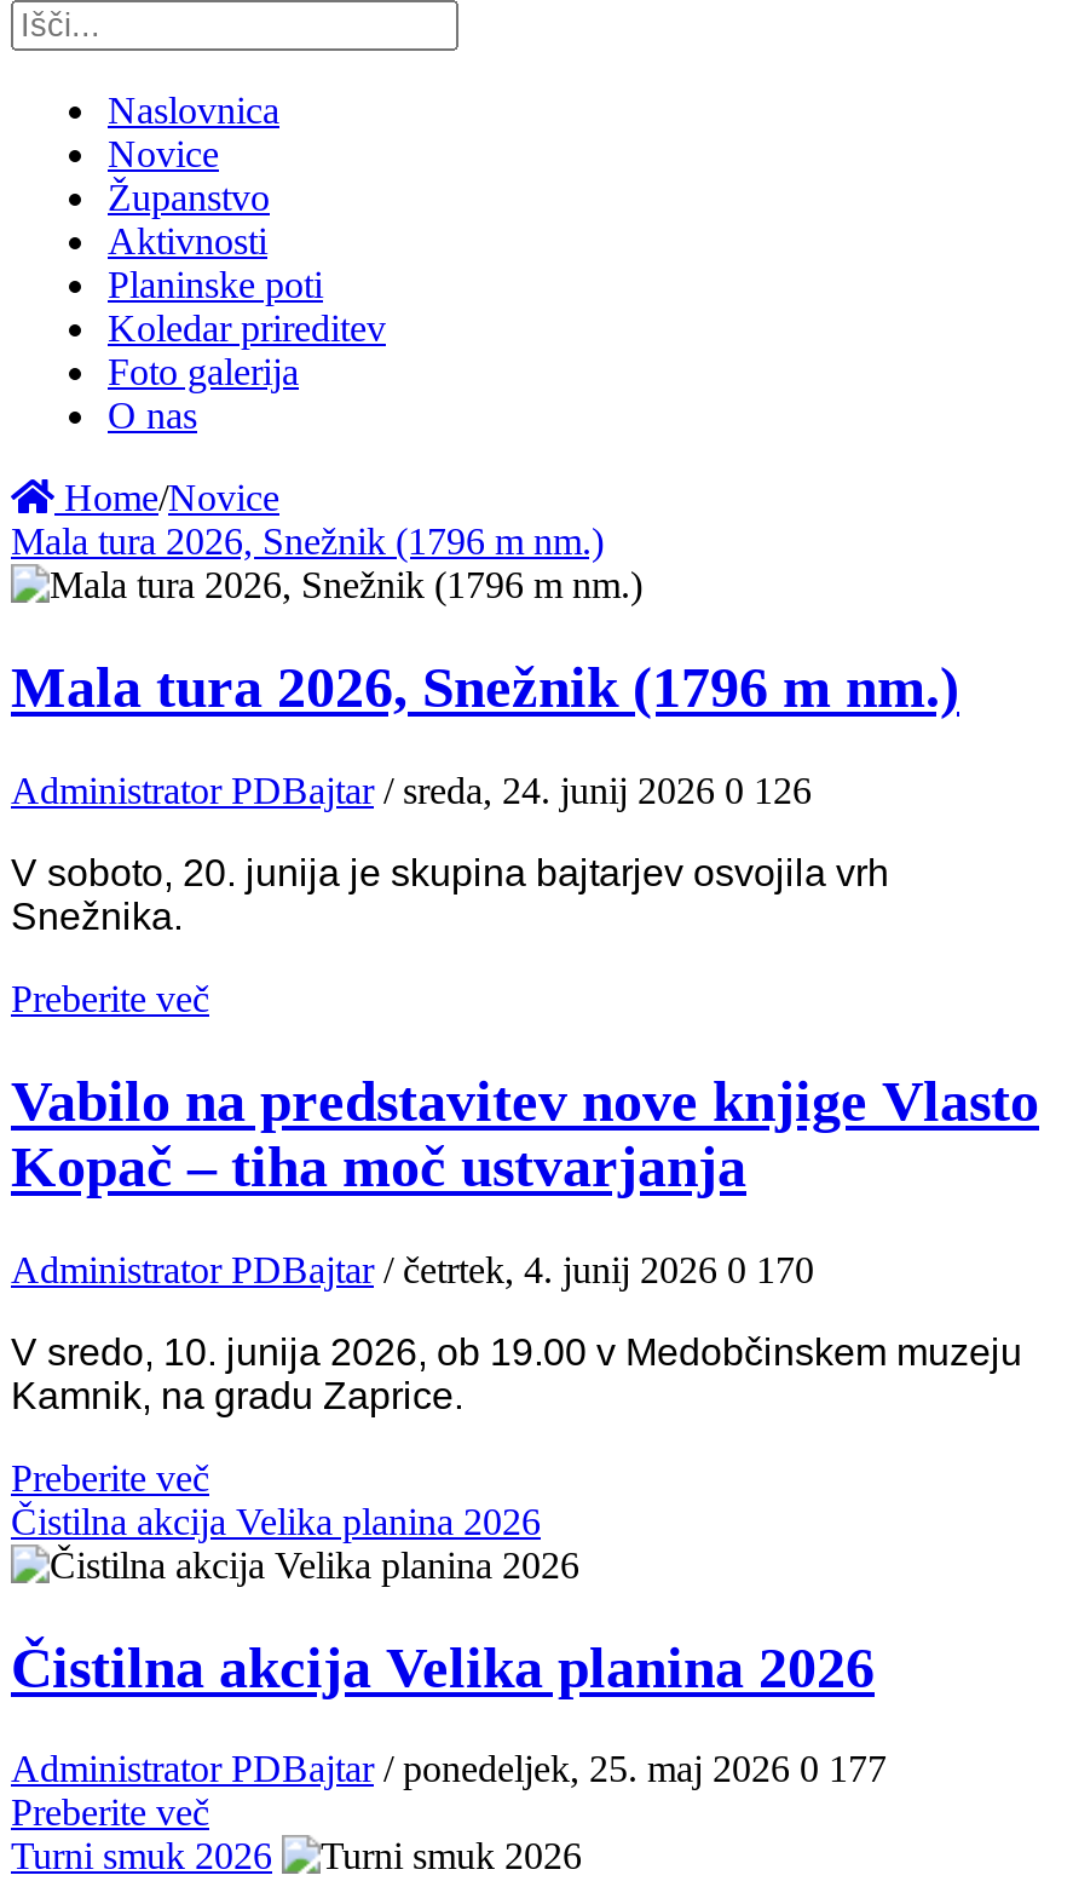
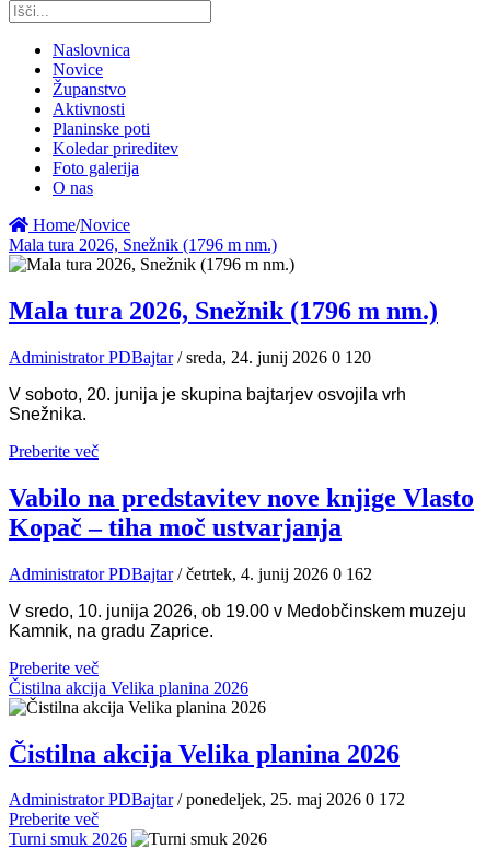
[11,769,812,811] Administrator PDBajtar / sreda, 24. junij 2026 0 126 -> [9,348,371,366] Administrator PDBajtar / sreda, 24. junij 2026 0 120
[11,1248,814,1289] Administrator PDBajtar / četrtek, 4. junij 2026 0 170 -> [9,564,372,583] Administrator PDBajtar / četrtek, 4. junij 2026 0 162
[11,1749,887,1790] Administrator PDBajtar / ponedeljek, 25. maj 2026 0 177 -> [9,790,405,809] Administrator PDBajtar / ponedeljek, 25. maj 2026 0 172

